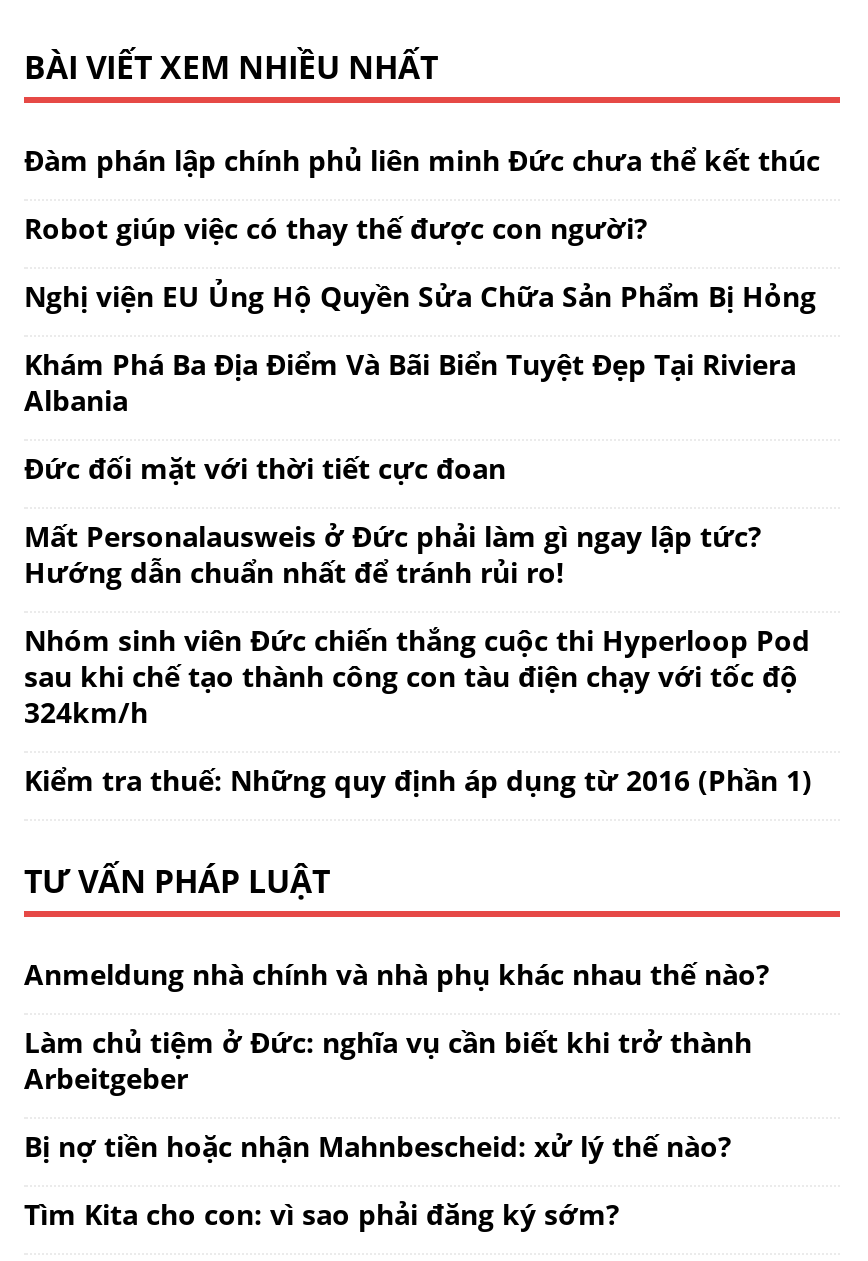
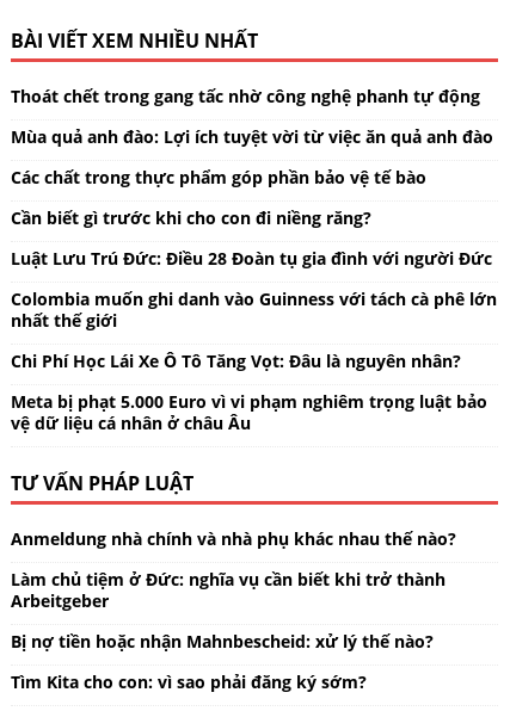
[24,141,820,179] Đàm phán lập chính phủ liên minh Đức chưa thể kết thúc -> [11,85,480,107] Thoát chết trong gang tấc nhờ công nghệ phanh tự động
[24,209,648,247] Robot giúp việc có thay thế được con người? -> [11,125,493,148] Mùa quả anh đào: Lợi ích tuyệt vời từ việc ăn quả anh đào
[24,277,816,315] Nghị viện EU Ủng Hộ Quyền Sửa Chữa Sản Phẩm Bị Hỏng -> [11,166,426,188] Các chất trong thực phẩm góp phần bảo vệ tế bào
[24,345,796,419] Khám Phá Ba Địa Điểm Và Bãi Biển Tuyệt Đẹp Tại Riviera | Albania -> [11,206,371,229] Cần biết gì trước khi cho con đi niềng răng?
[24,449,506,487] Đức đối mặt với thời tiết cực đoan -> [11,247,492,269] Luật Lưu Trú Đức: Điều 28 Đoàn tụ gia đình với người Đức
[24,517,762,591] Mất Personalausweis ở Đức phải làm gì ngay lập tức? | Hướng dẫn chuẩn nhất để tránh rủi ro! -> [11,287,497,332] Colombia muốn ghi danh vào Guinness với tách cà phê lớn | nhất thế giới
[24,621,810,731] Nhóm sinh viên Đức chiến thắng cuộc thi Hyperloop Pod | sau khi chế tạo thành công con tàu điện chạy với tốc độ | 324km/h -> [11,349,461,372] Chi Phí Học Lái Xe Ô Tô Tăng Vọt: Đâu là nguyên nhân?
[24,761,812,799] Kiểm tra thuế: Những quy định áp dụng từ 2016 (Phần 1) -> [11,390,487,434] Meta bị phạt 5.000 Euro vì vi phạm nghiêm trọng luật bảo | vệ dữ liệu cá nhân ở châu Âu

